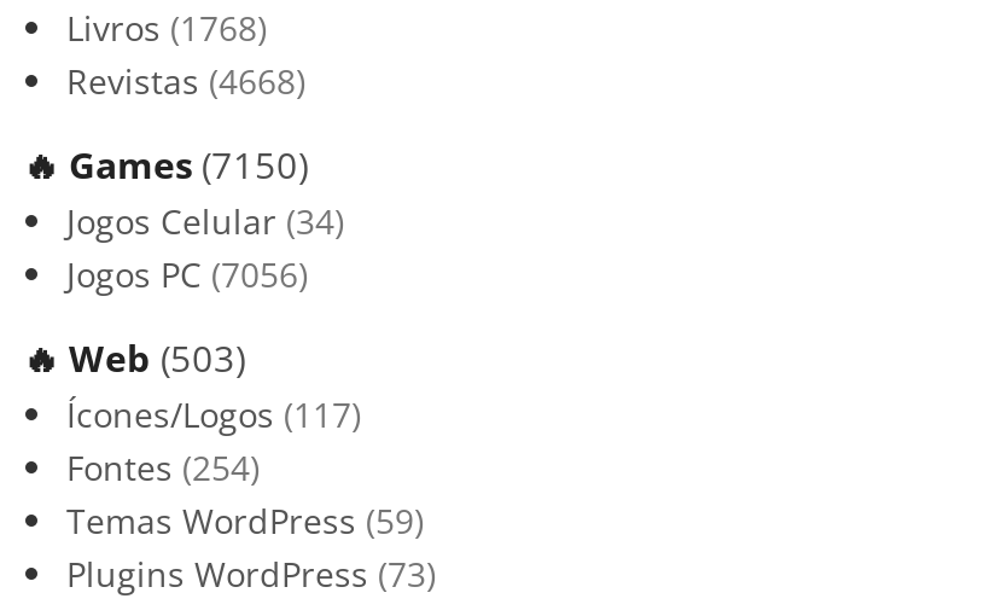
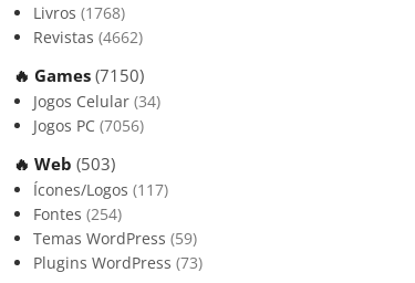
[66,59,305,105] Revistas (4668) -> [33,27,143,48] Revistas (4662)

